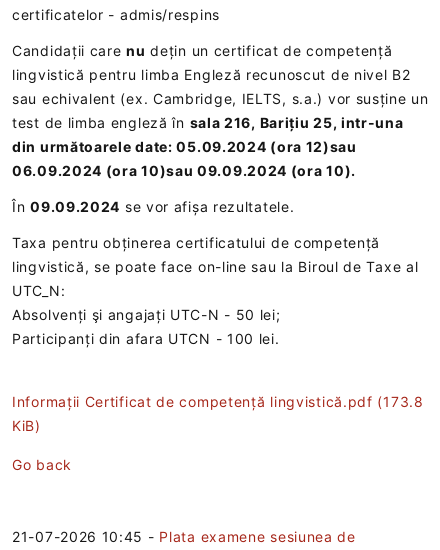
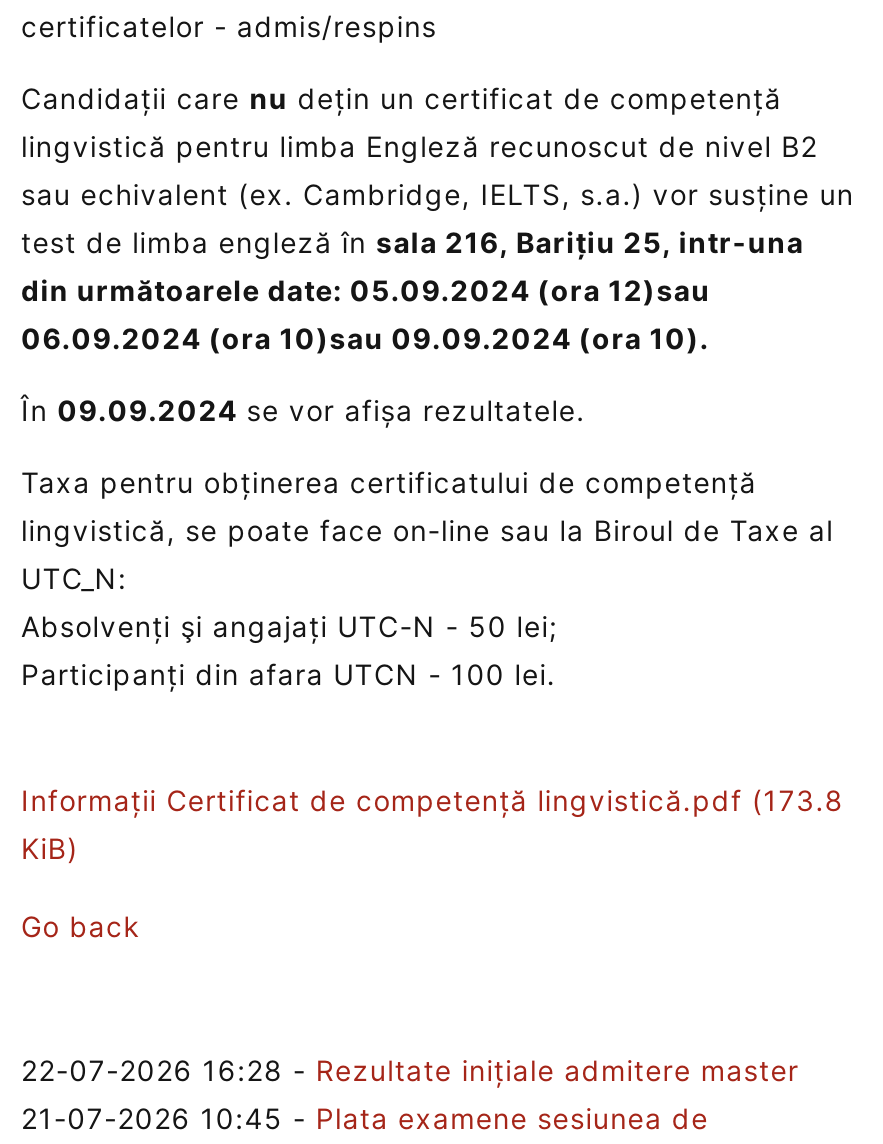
none -> [21,1052,799,1086] 22-07-2026 16:28 - Rezultate inițiale admitere master

